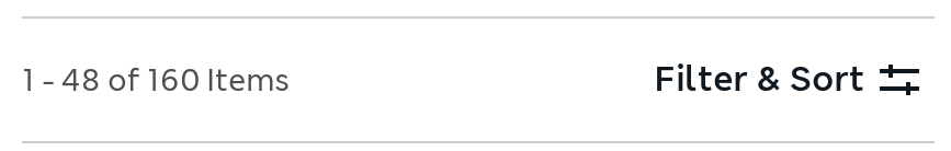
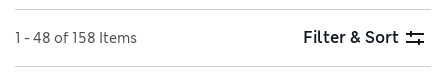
[22,59,290,98] 1 - 48 of 160 Items -> [15,28,137,46] 1 - 48 of 158 Items

